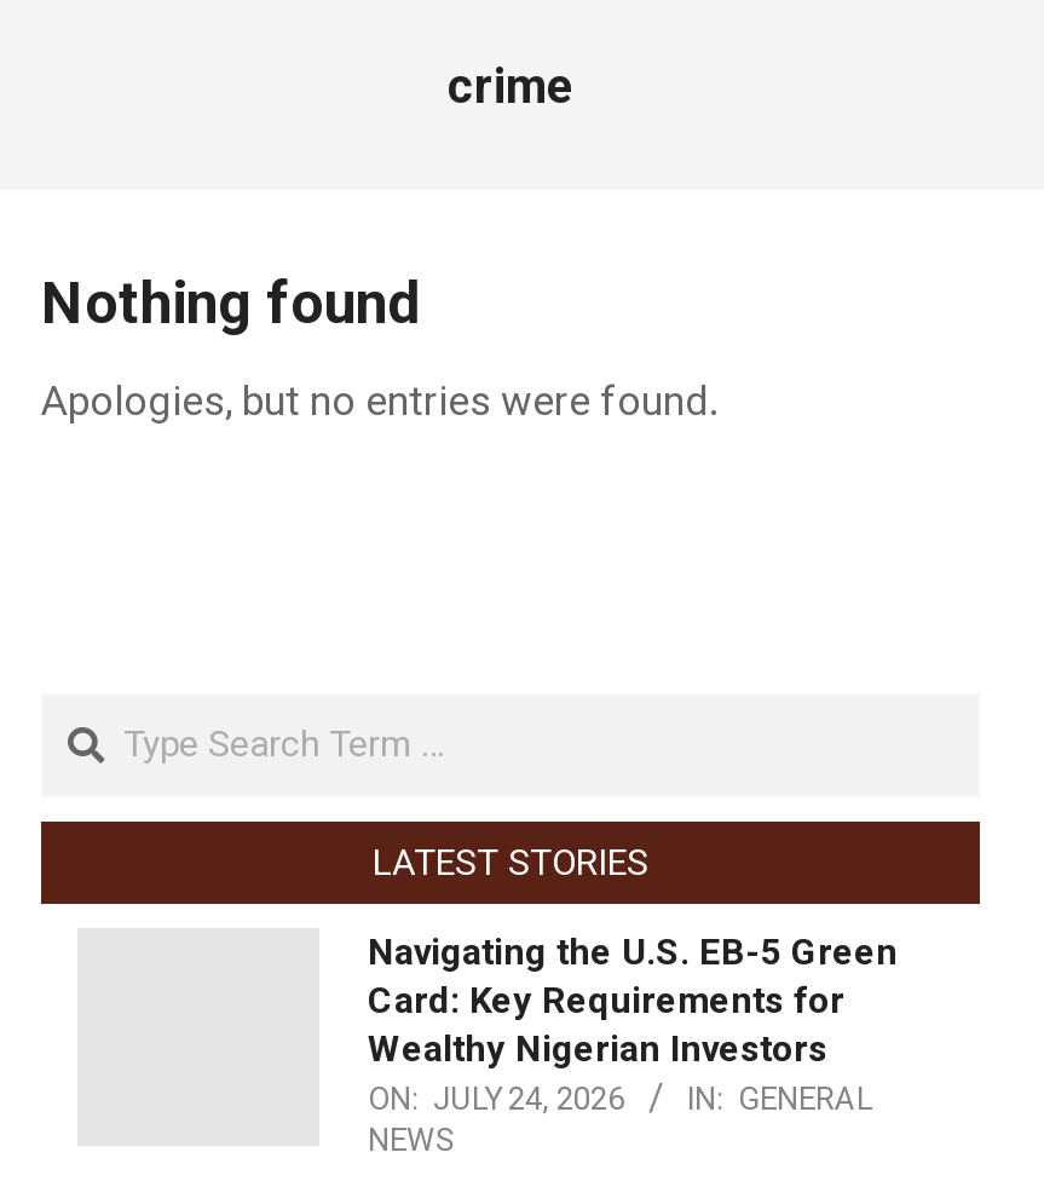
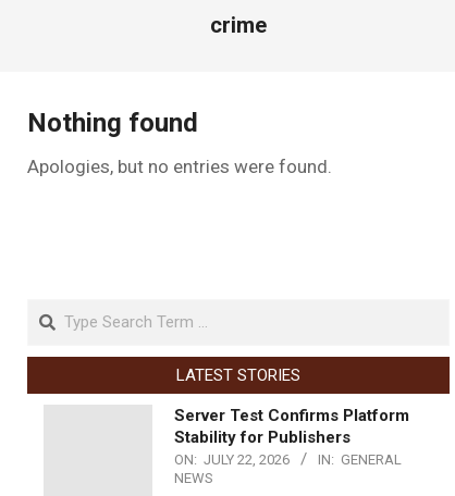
[368,931,898,1117] Navigating the U.S. EB-5 Green | Card: Key Requirements for | Wealthy Nigerian Investors | ON: JULY 24, 2026 -> [174,405,409,467] Server Test Confirms Platform | Stability for Publishers | ON: JULY 22, 2026

